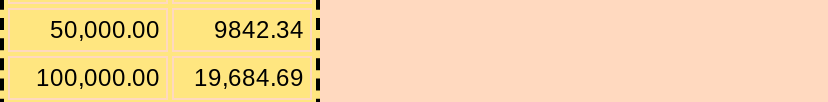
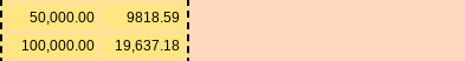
[50,16,304,44] 50,000.00 9842.34 -> [30,9,180,26] 50,000.00 9818.59
[36,64,304,92] 100,000.00 19,684.69 -> [21,37,180,54] 100,000.00 19,637.18

